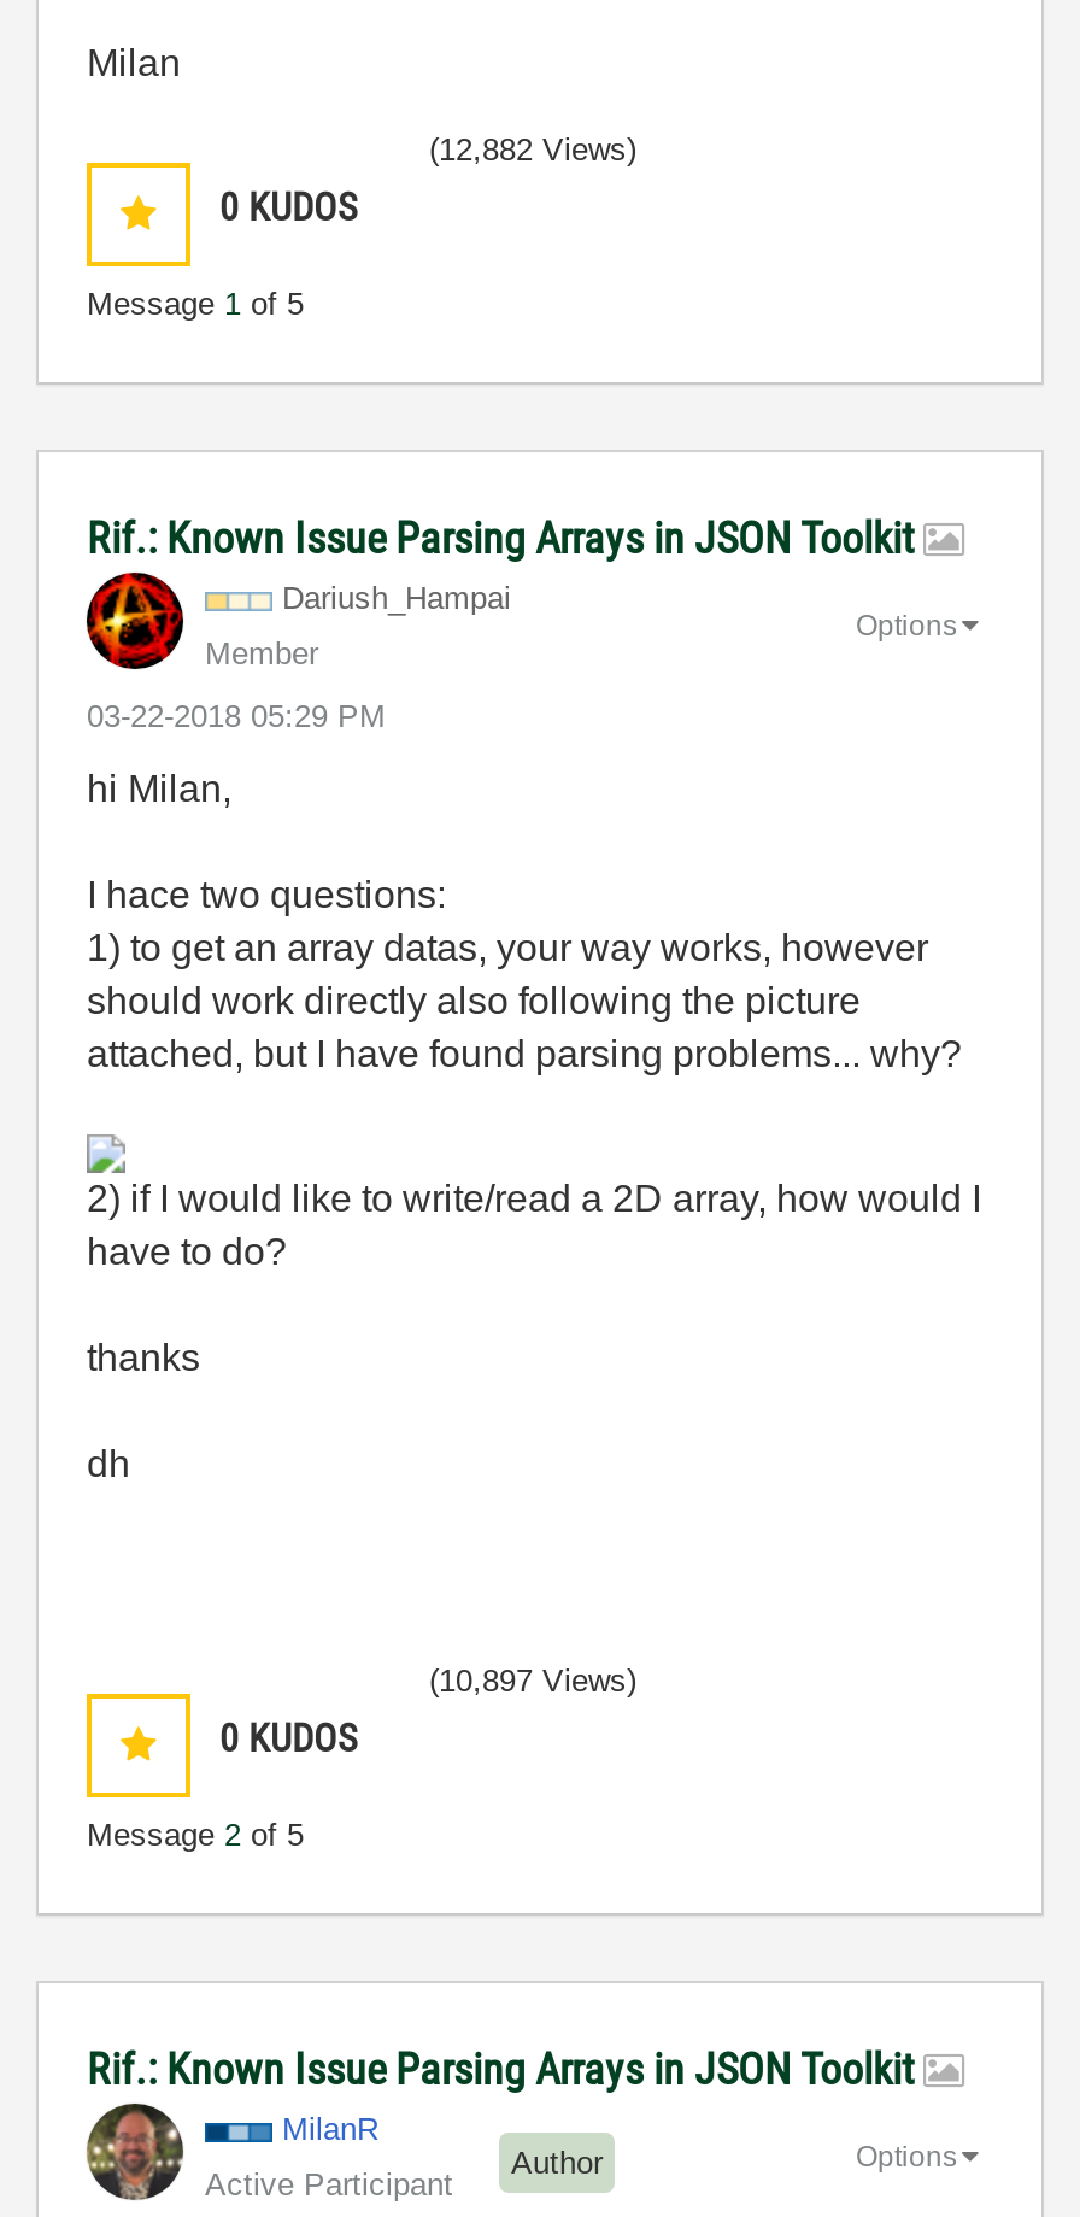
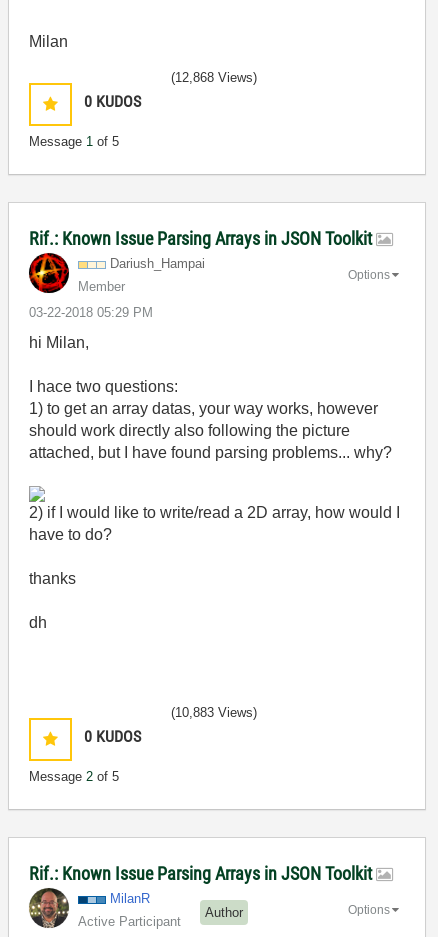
[429,131,636,168] (12,882 Views) -> [171,70,257,85] (12,868 Views)
[429,1662,636,1699] (10,897 Views) -> [171,705,257,720] (10,883 Views)

